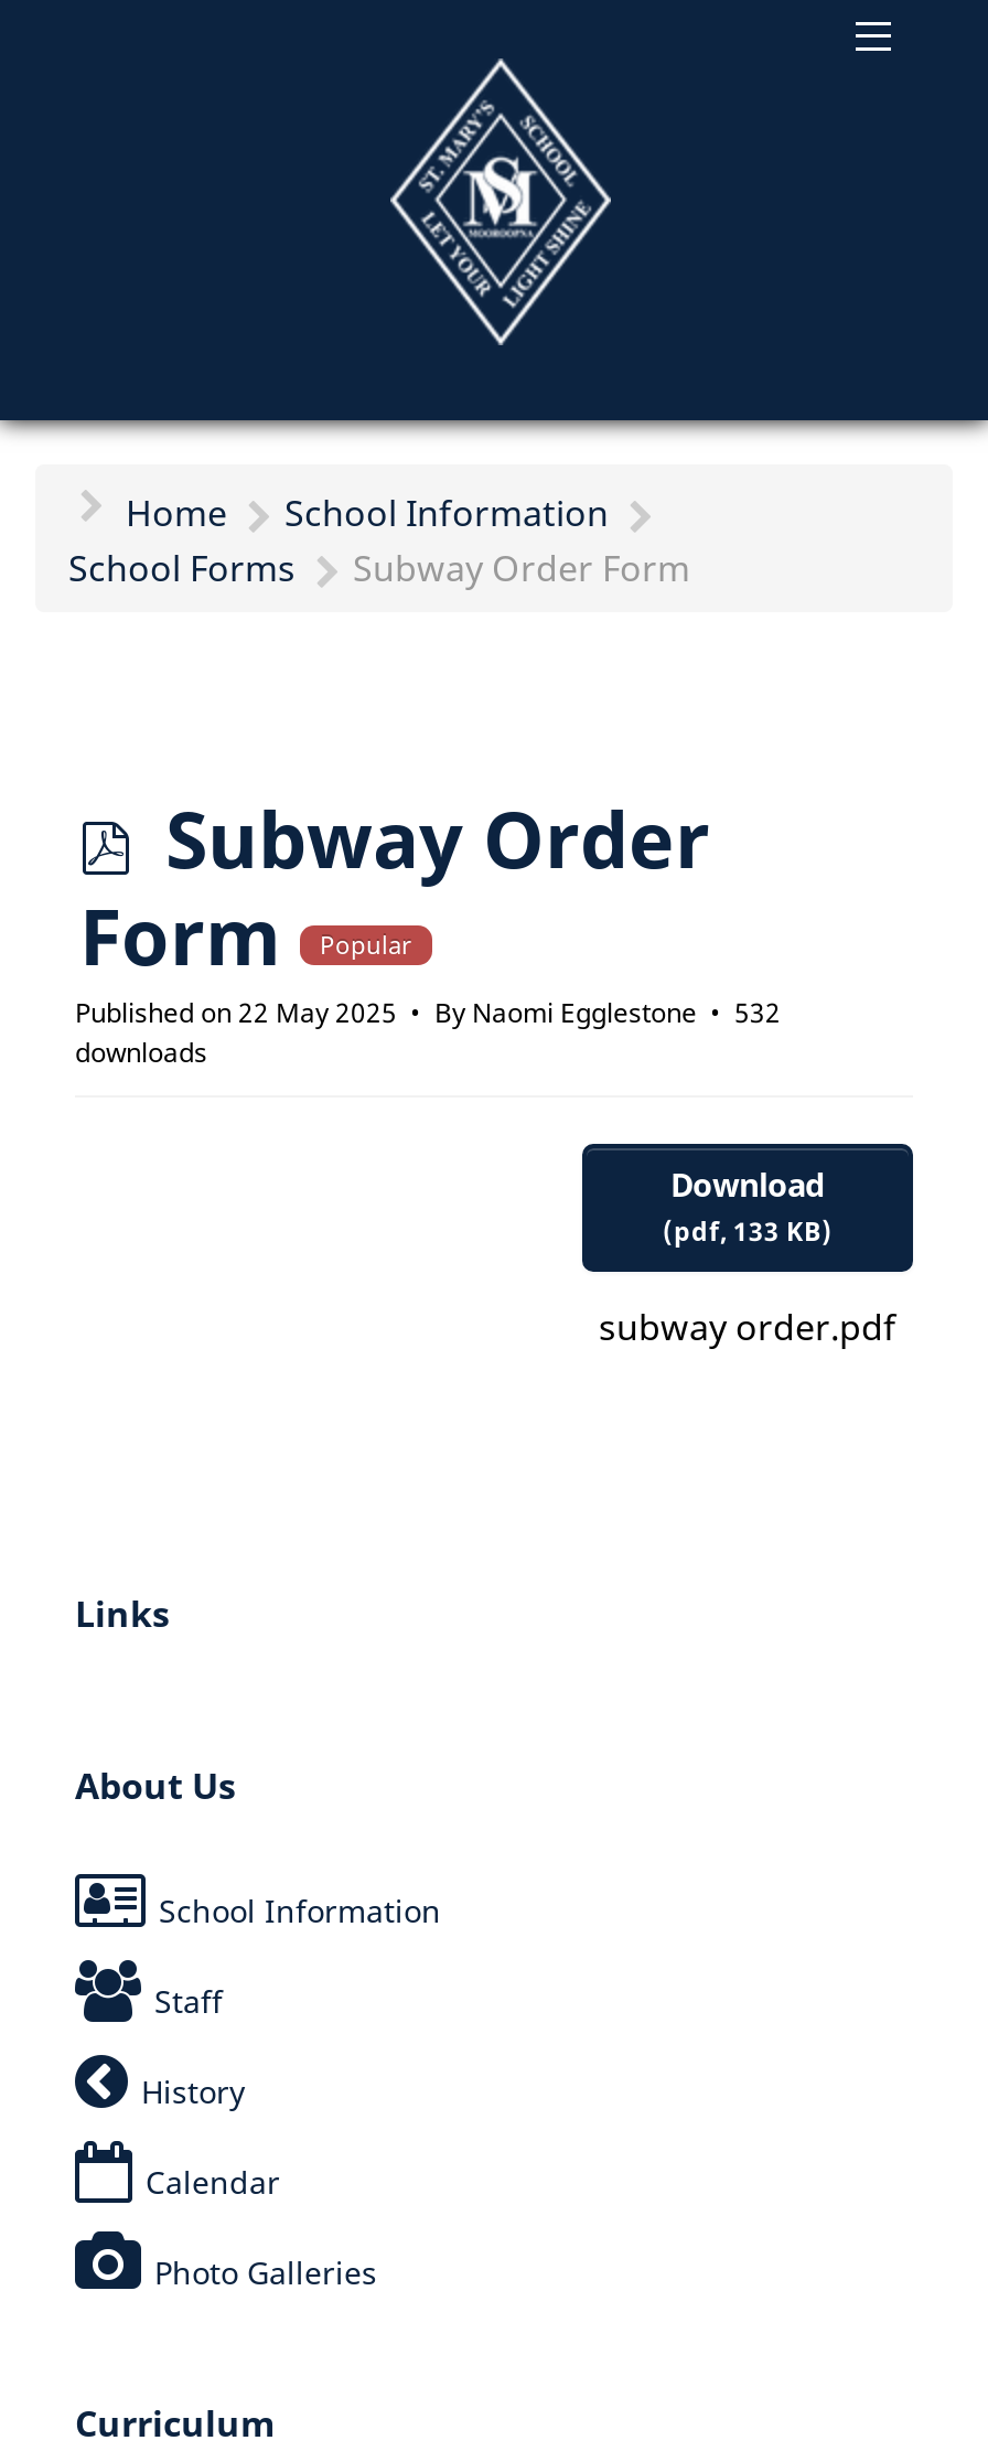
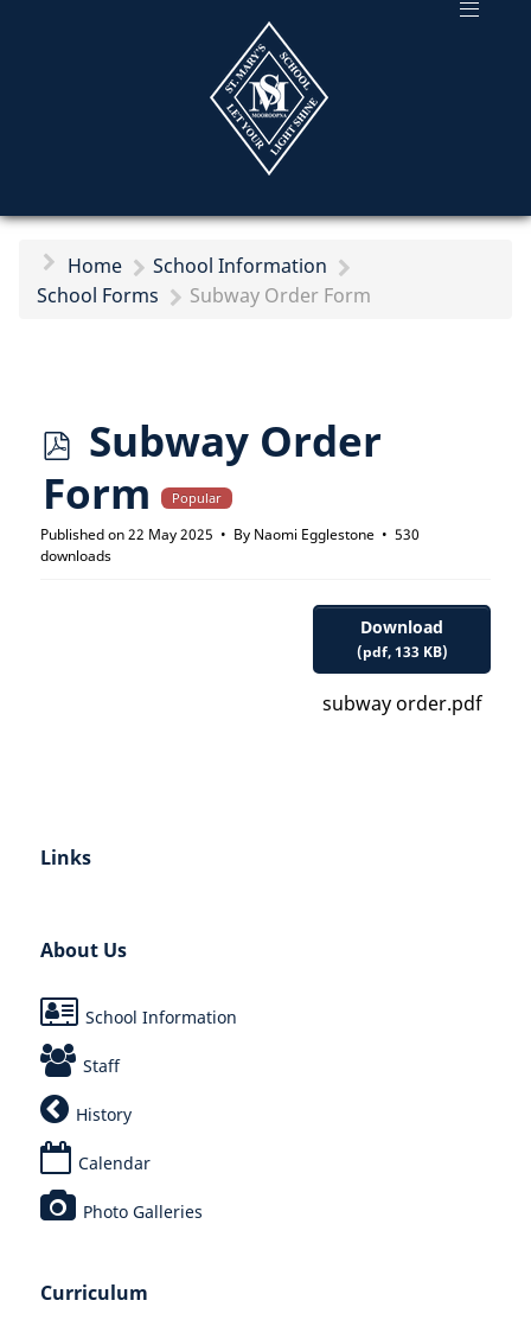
[728,995,781,1032] 532 -> [391,525,420,545] 530

